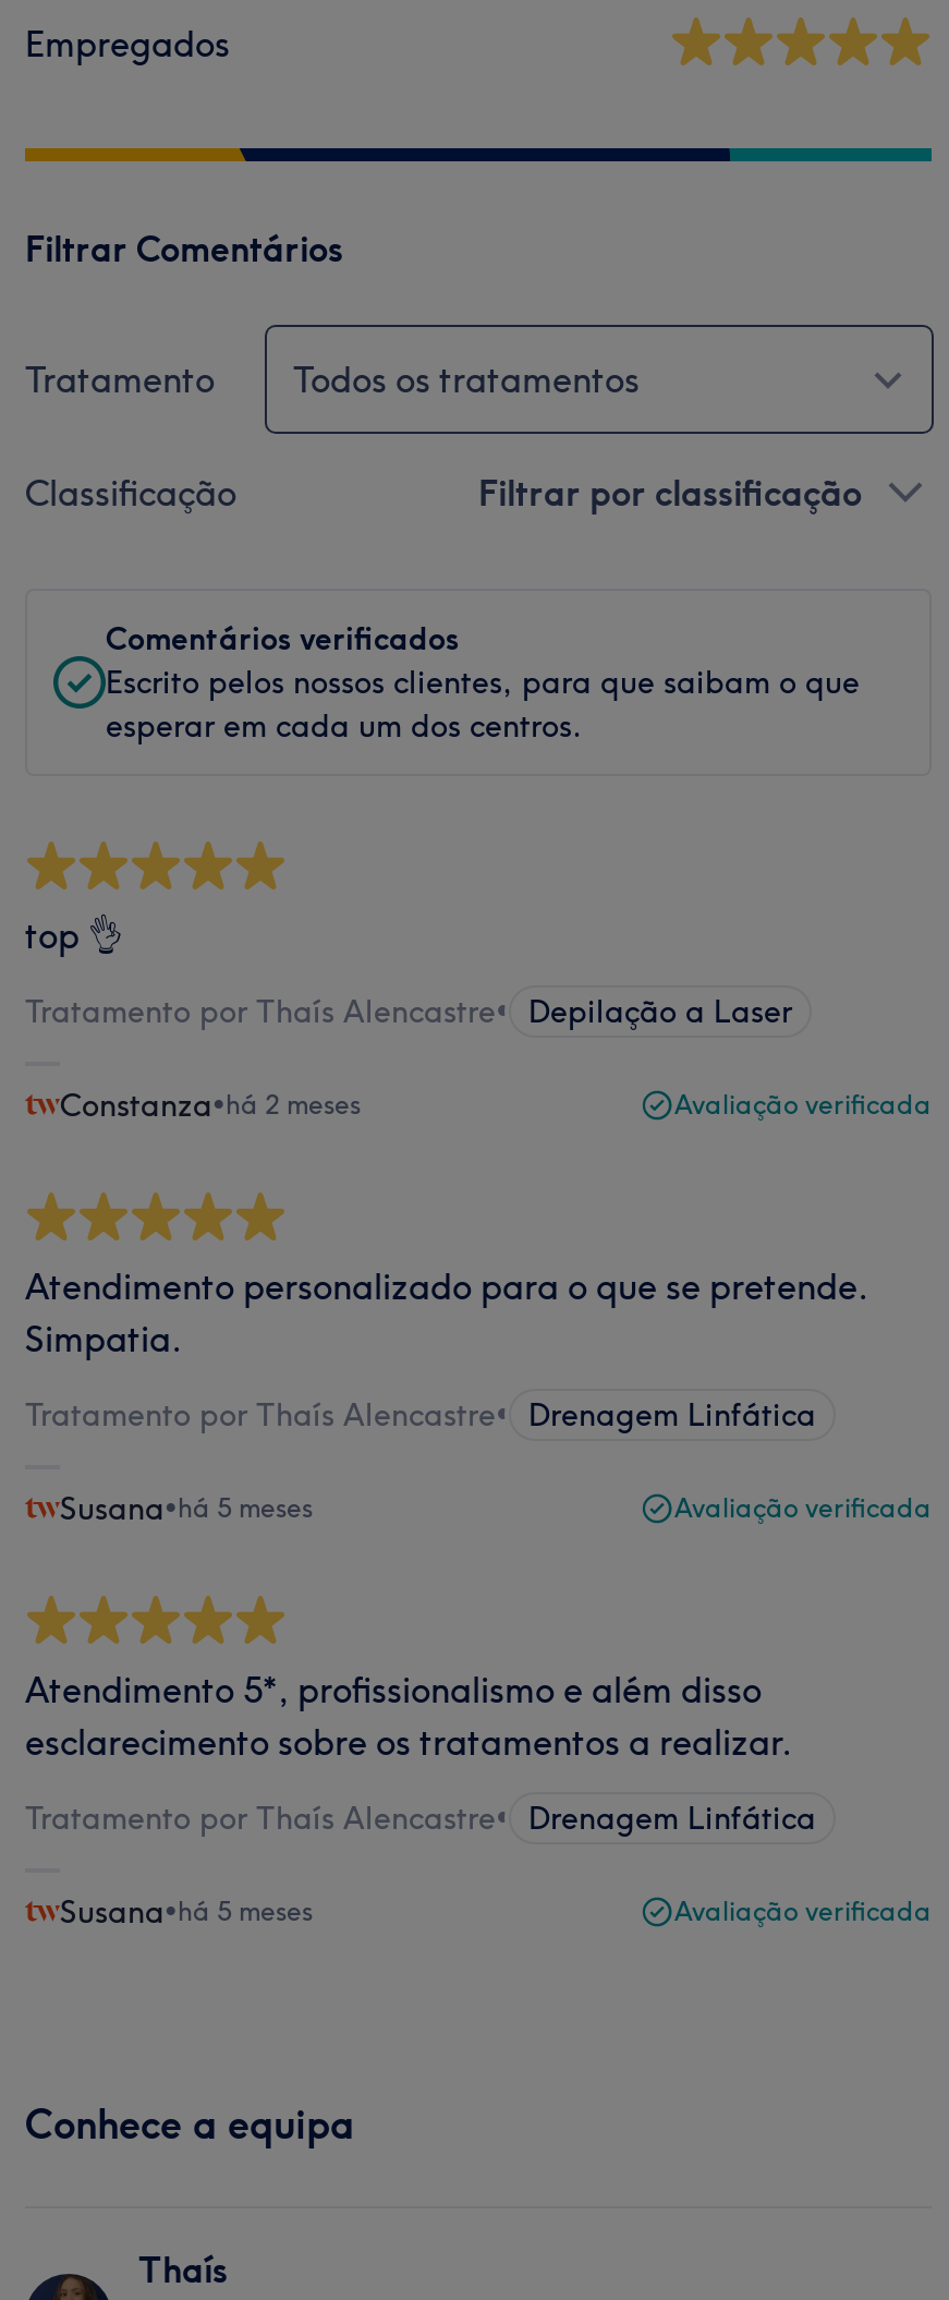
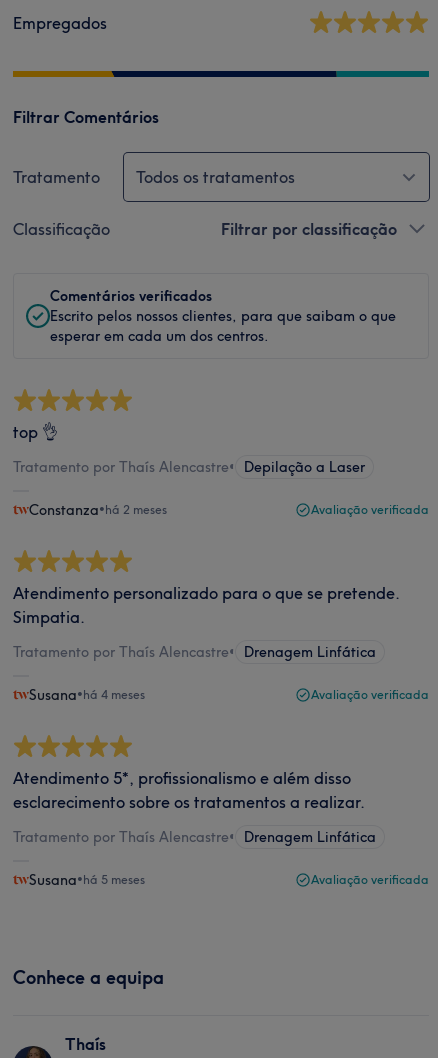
[60,1489,313,1528] Susana•há 5 meses -> [29,686,145,704] Susana•há 4 meses

